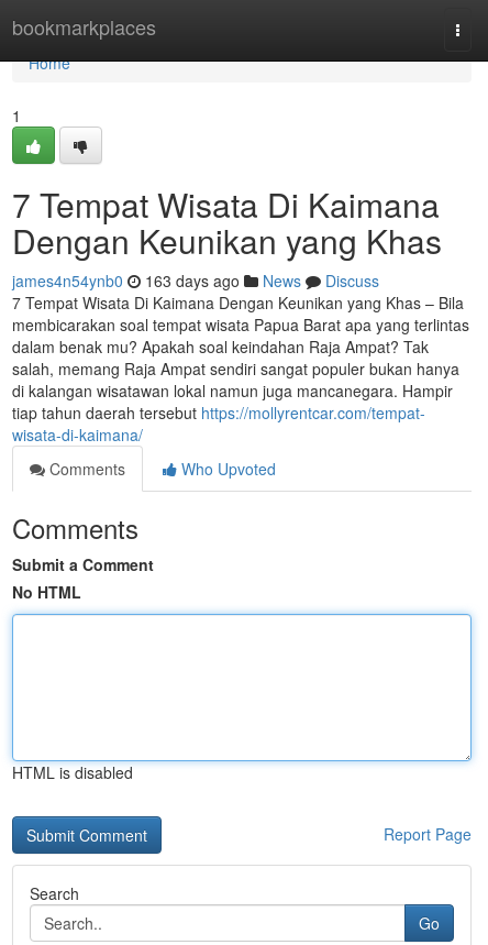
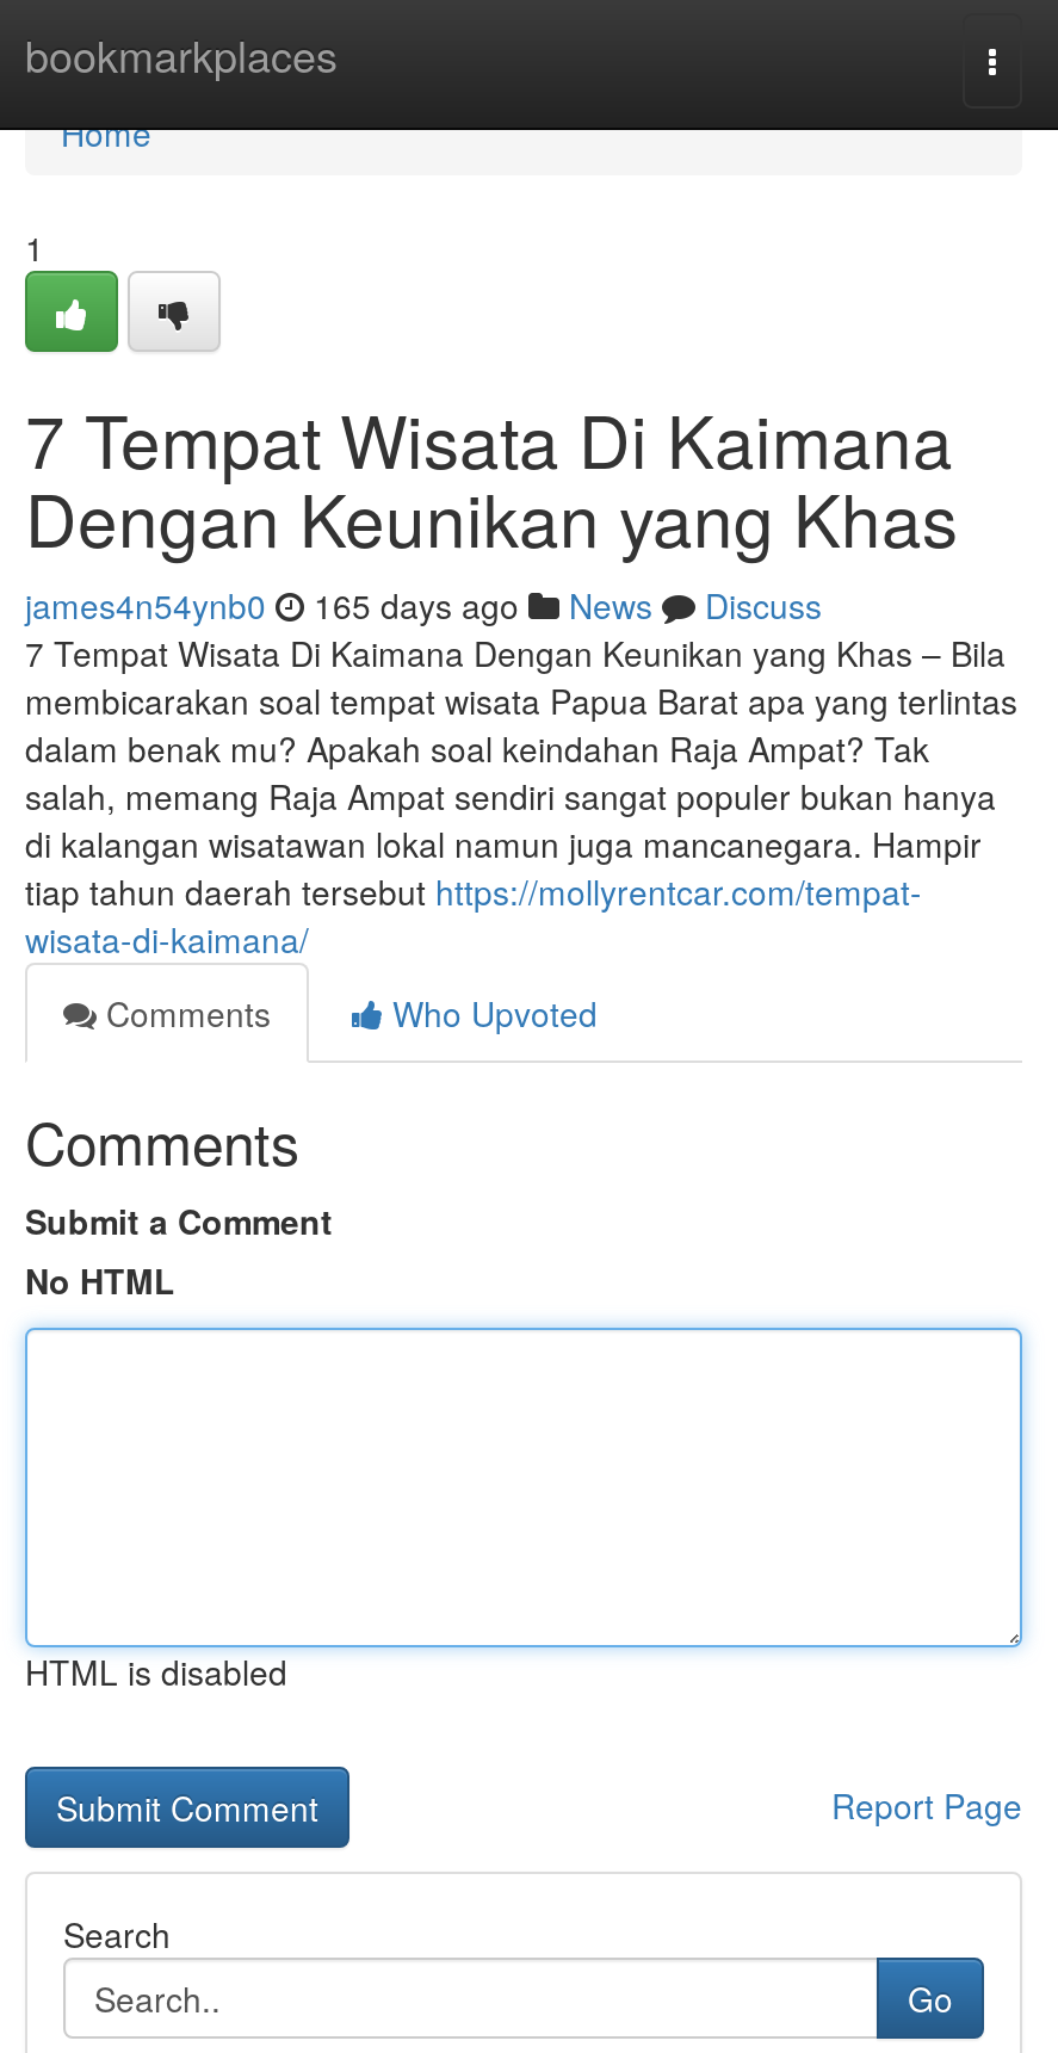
[12,270,379,292] james4n54ynb0 163 days ago News Discuss -> [25,581,822,629] james4n54ynb0 165 days ago News Discuss

